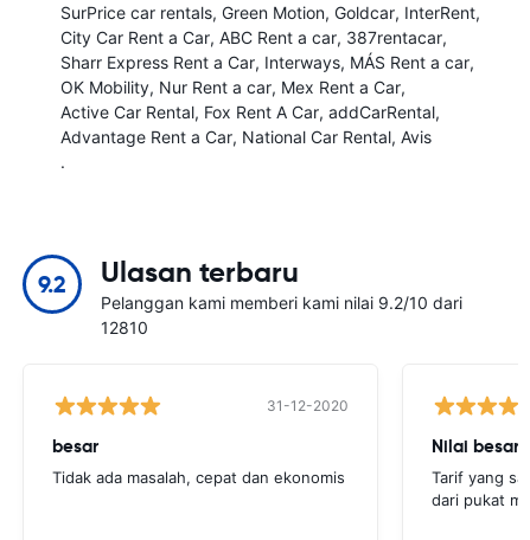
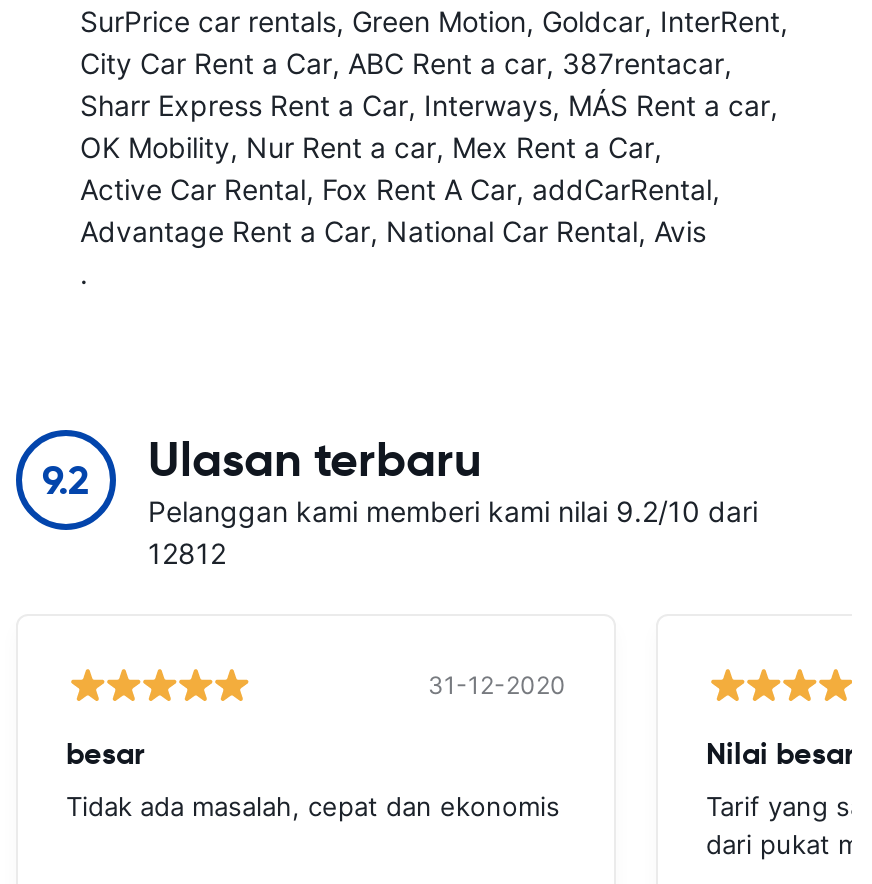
[101,317,148,337] 12810 -> [148,536,226,570] 12812

